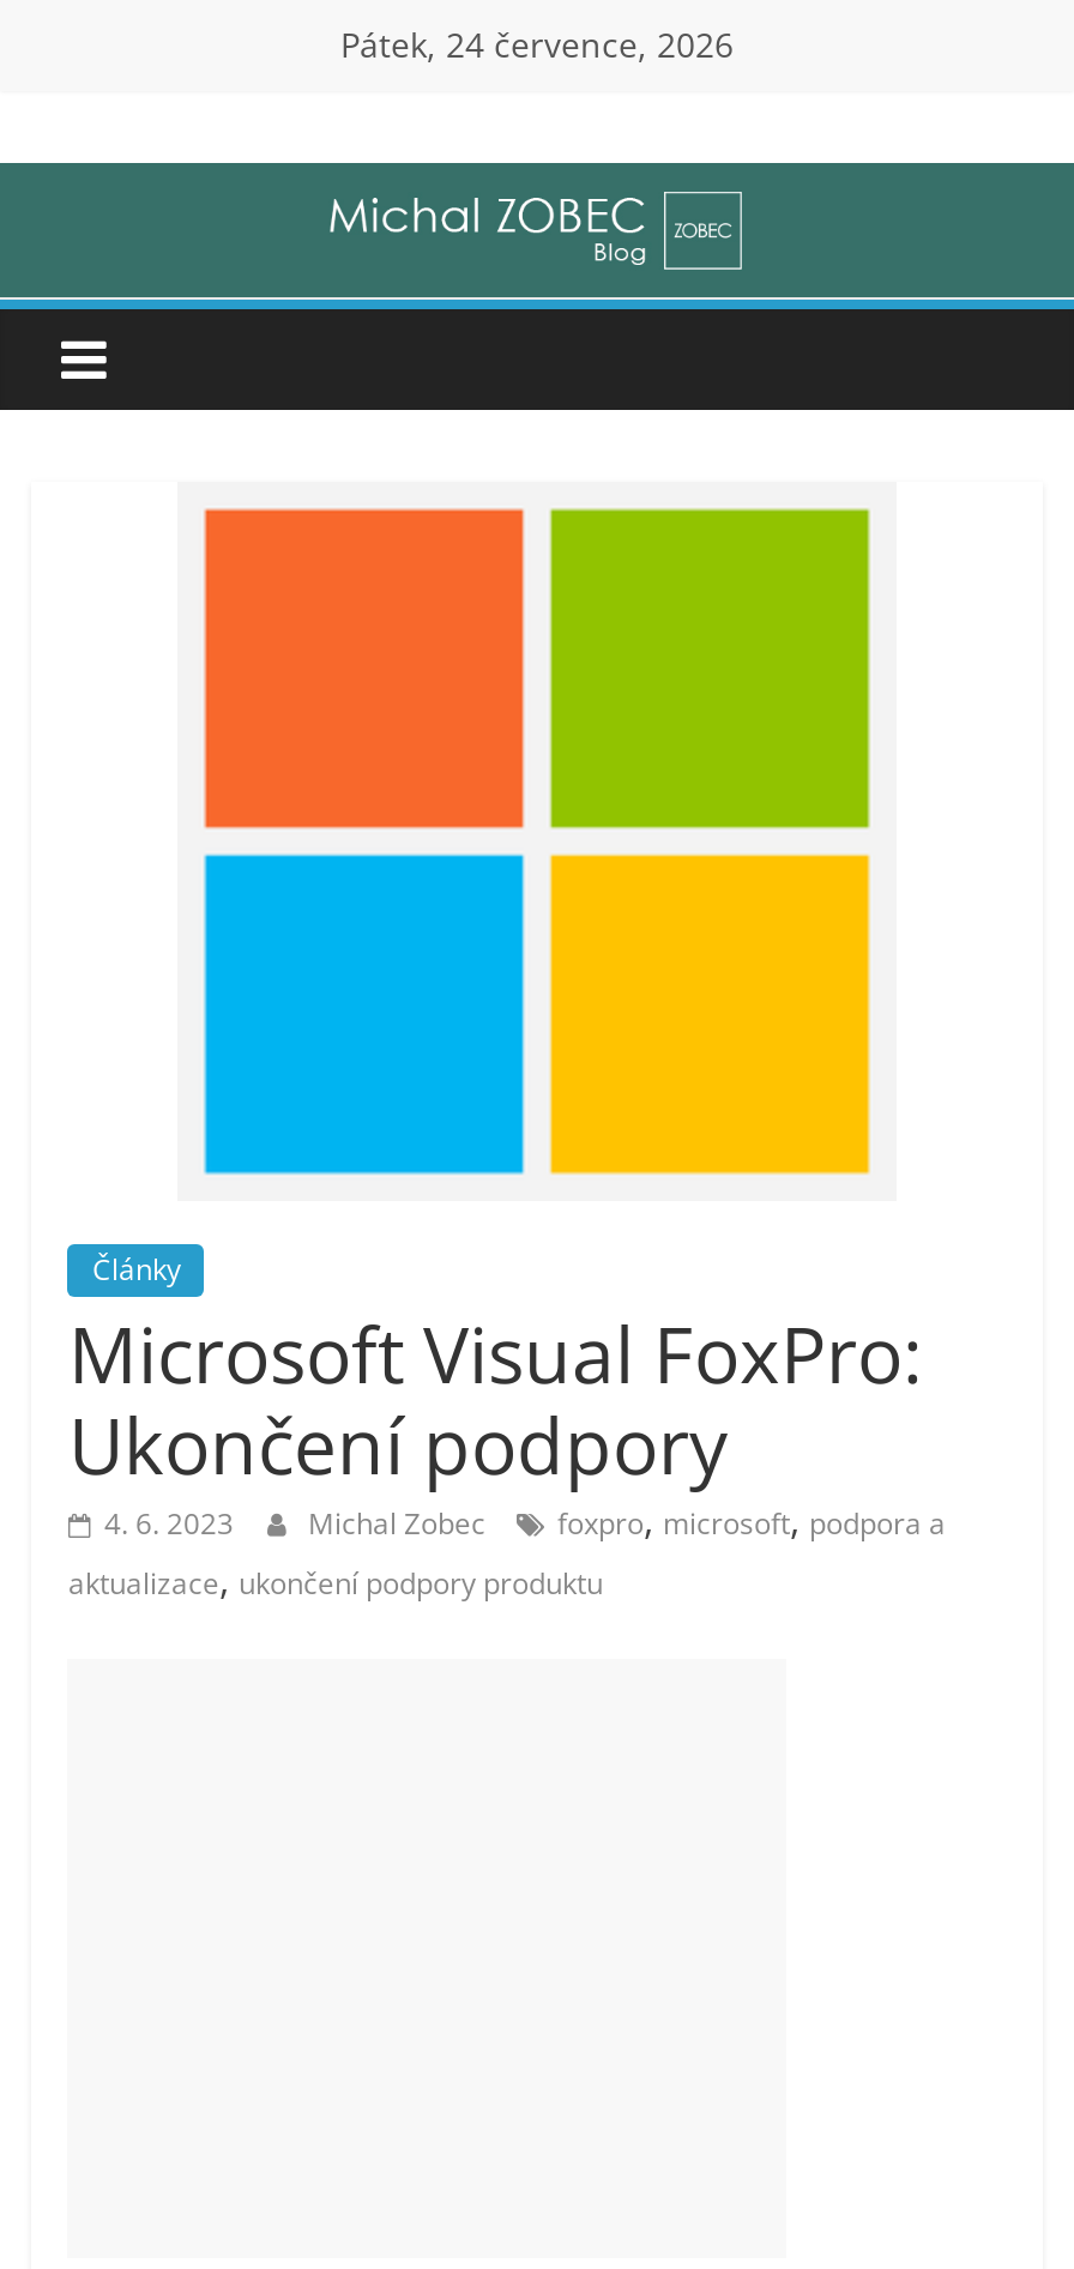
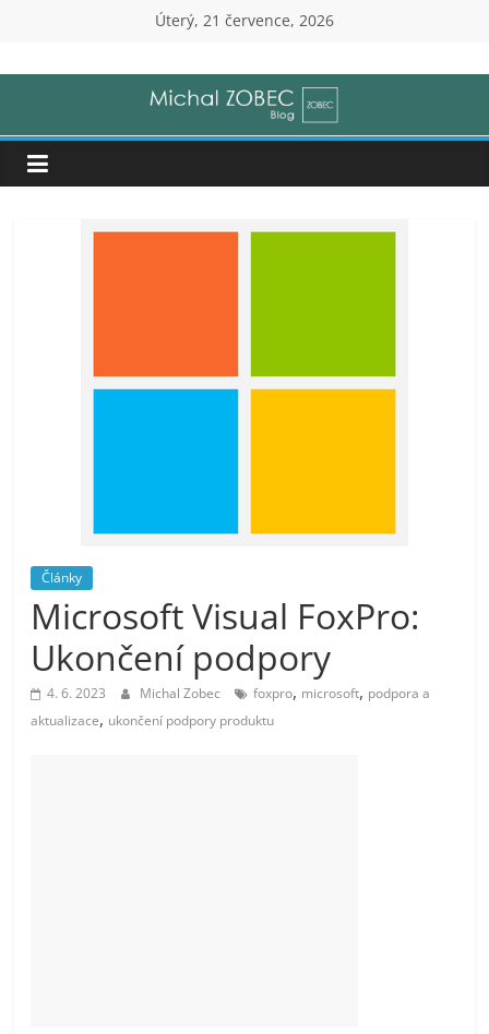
[340,22,734,67] Pátek, 24 července, 2026 -> [155,10,334,31] Úterý, 21 července, 2026

